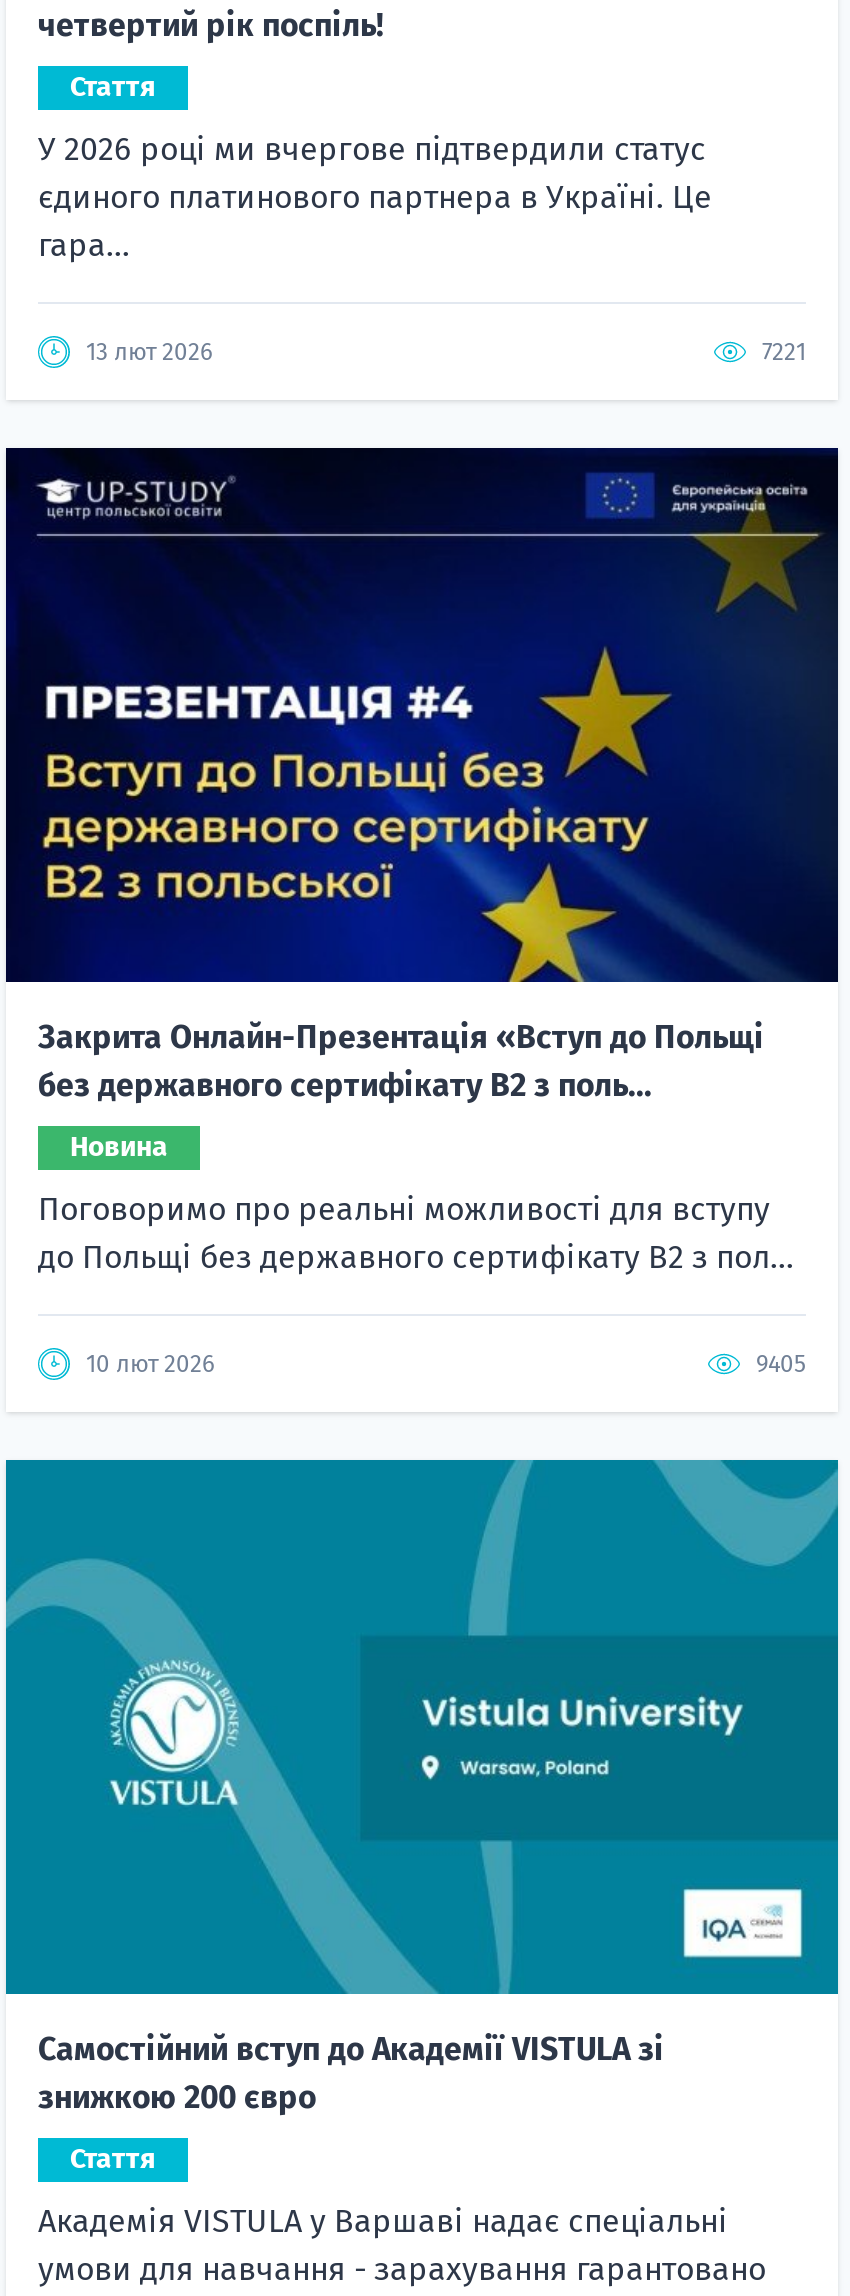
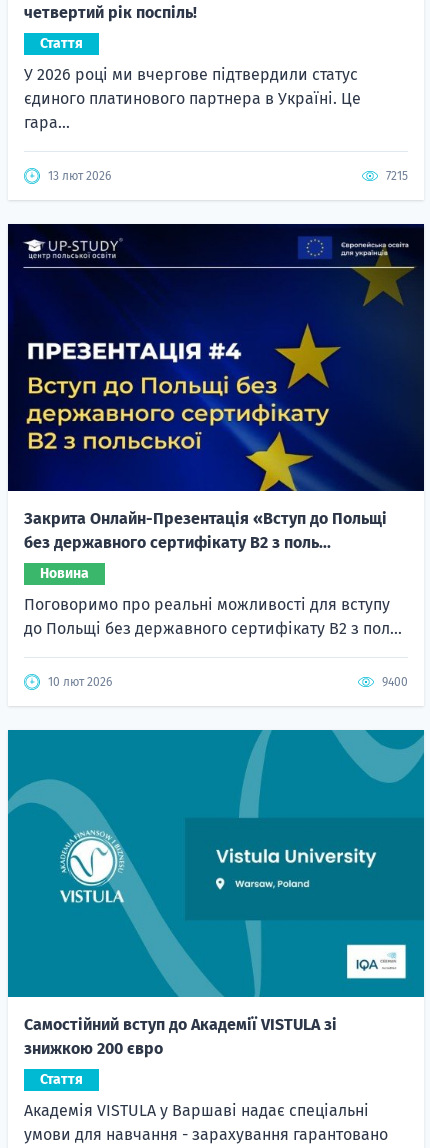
[762,337,806,365] 7221 -> [386,168,408,182] 7215
[756,1350,806,1378] 9405 -> [382,675,408,689] 9400

